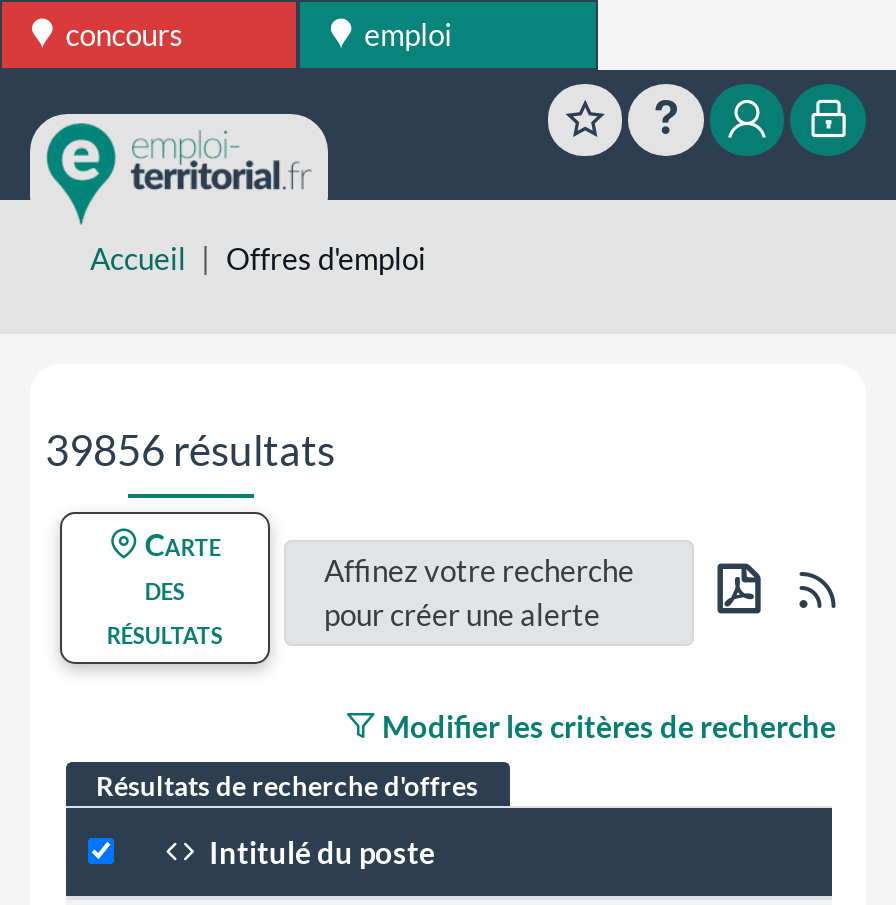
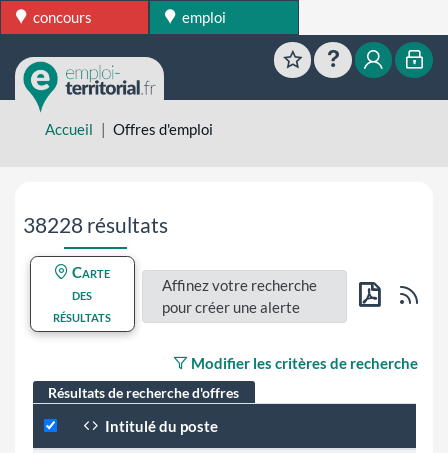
[45,423,335,473] 39856 résultats -> [22,211,167,236] 38228 résultats

